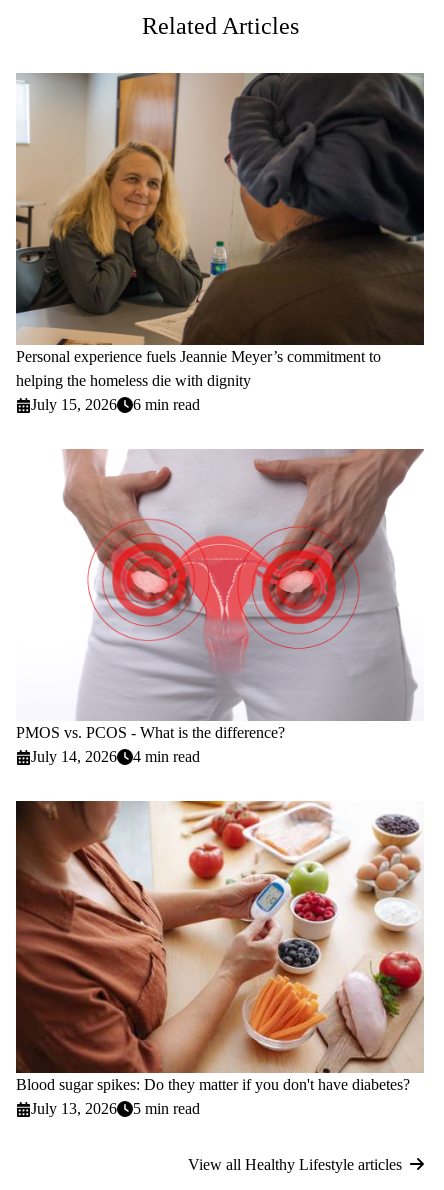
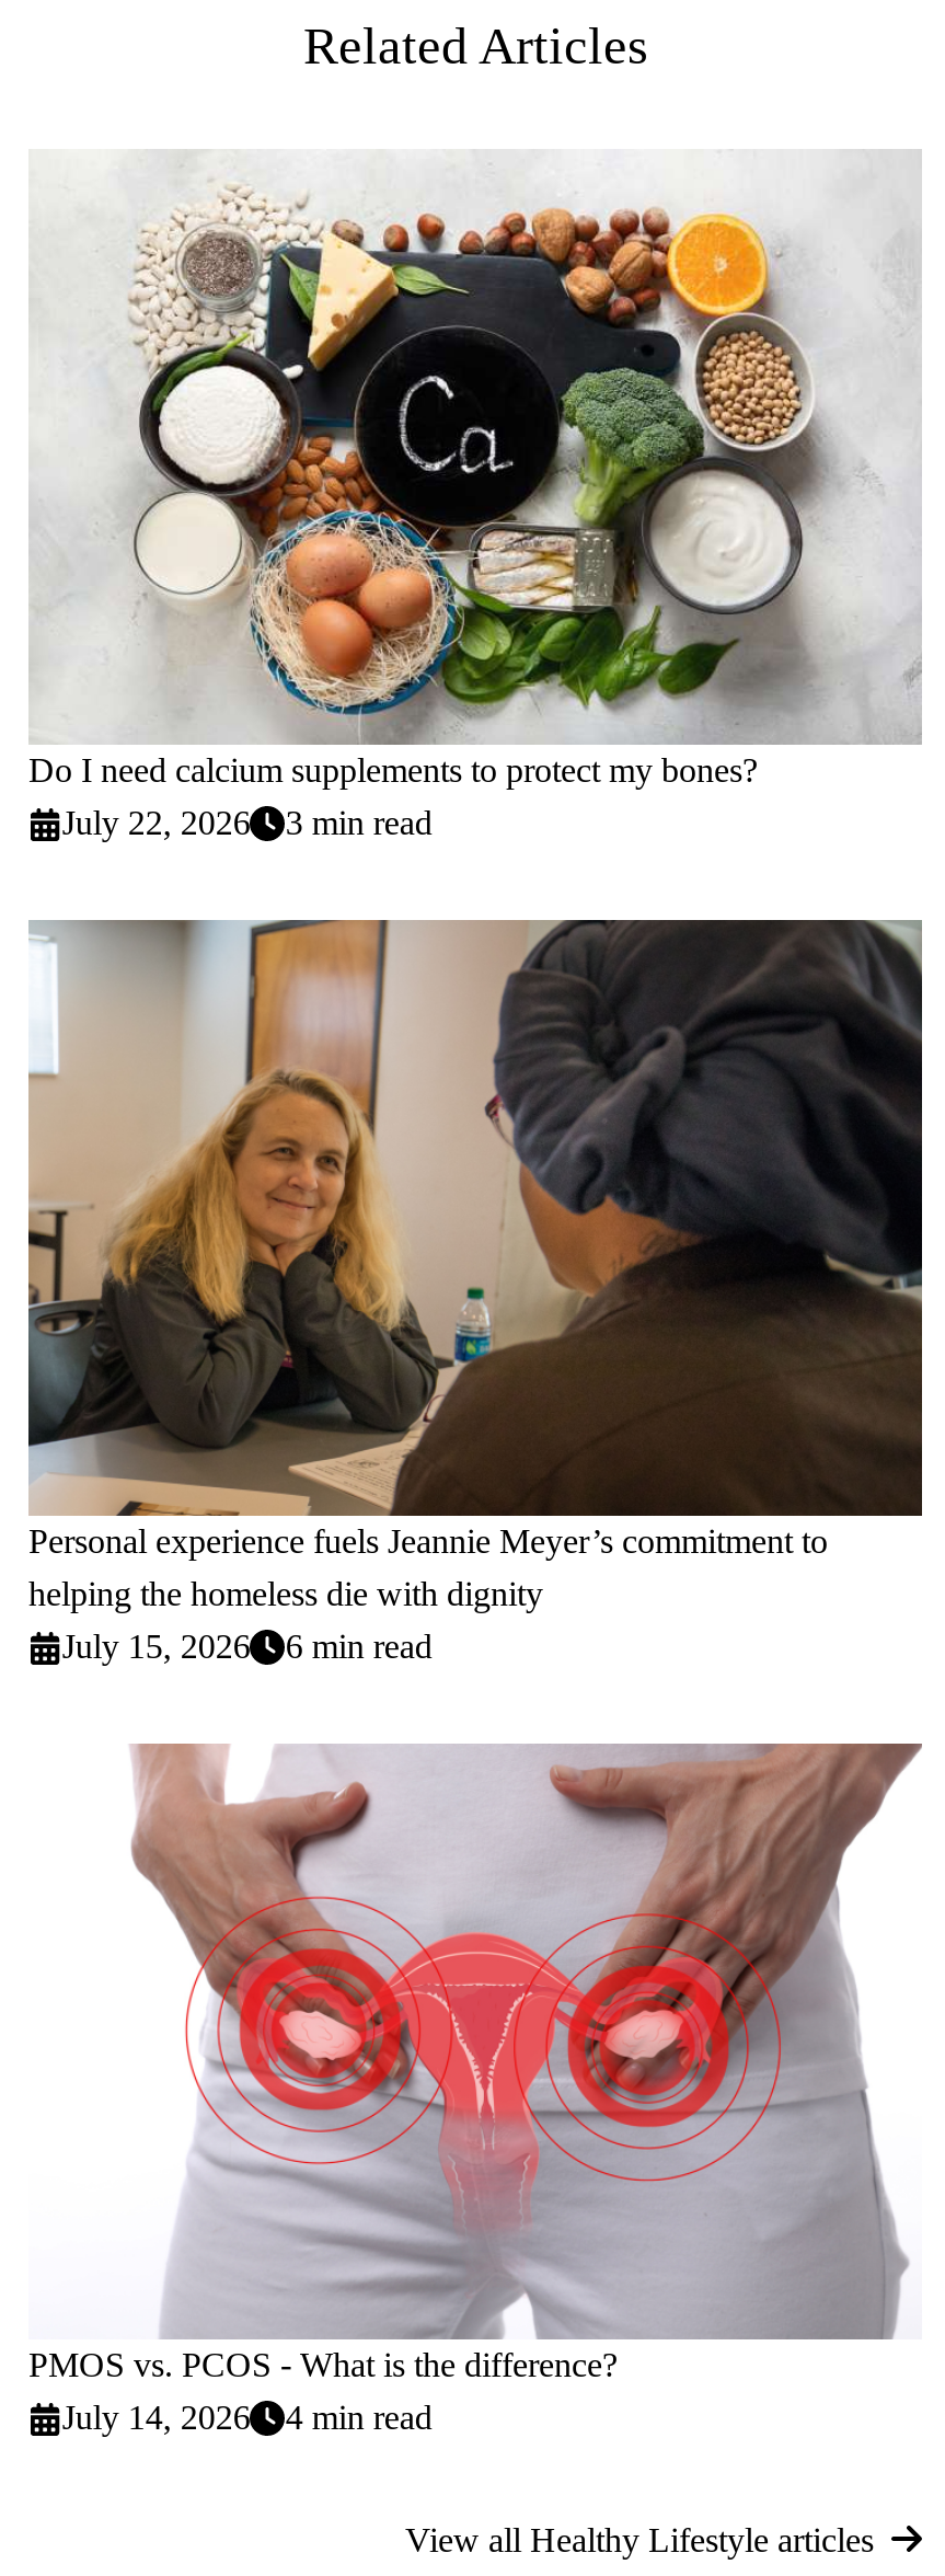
none -> [28,151,922,842] [image] | Do I need calcium supplements to protect my bones? | July 22, 2026 | 3 min read
moved [14,72,426,765] -> [24,918,926,2436]: [image] | Personal experience fuels Jeannie Meyer’s commitment to | helping the homeless die with dignity | July 15, 2026 | 6 min read | PMOS vs. PCOS - What is the difference? | July 14, 2026 | 4 min read
[15,800,425,1117] [image] | Blood sugar spikes: Do they matter if you don't have diabetes? | July 13, 2026 | 5 min read -> none

